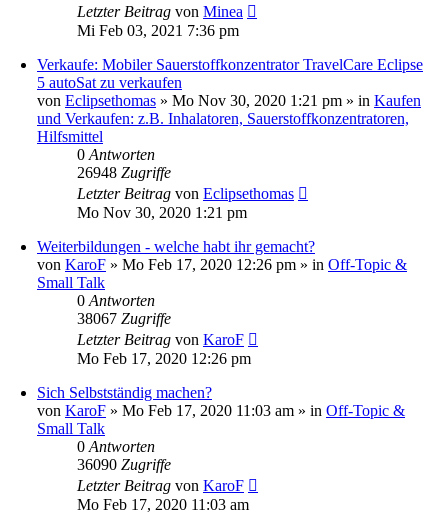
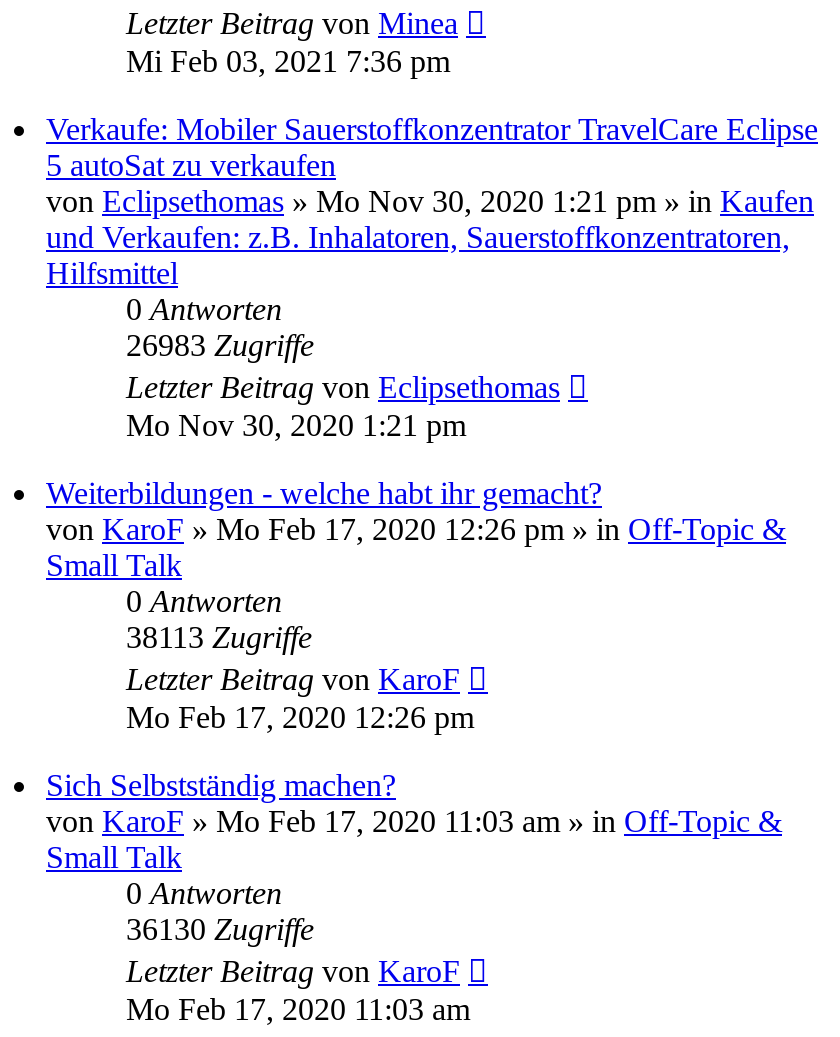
[77,164,171,181] 26948 Zugriffe -> [126,328,314,362] 26983 Zugriffe
[77,310,171,327] 38067 Zugriffe -> [126,620,312,654] 38113 Zugriffe
[77,456,171,473] 36090 Zugriffe -> [126,912,314,946] 36130 Zugriffe

